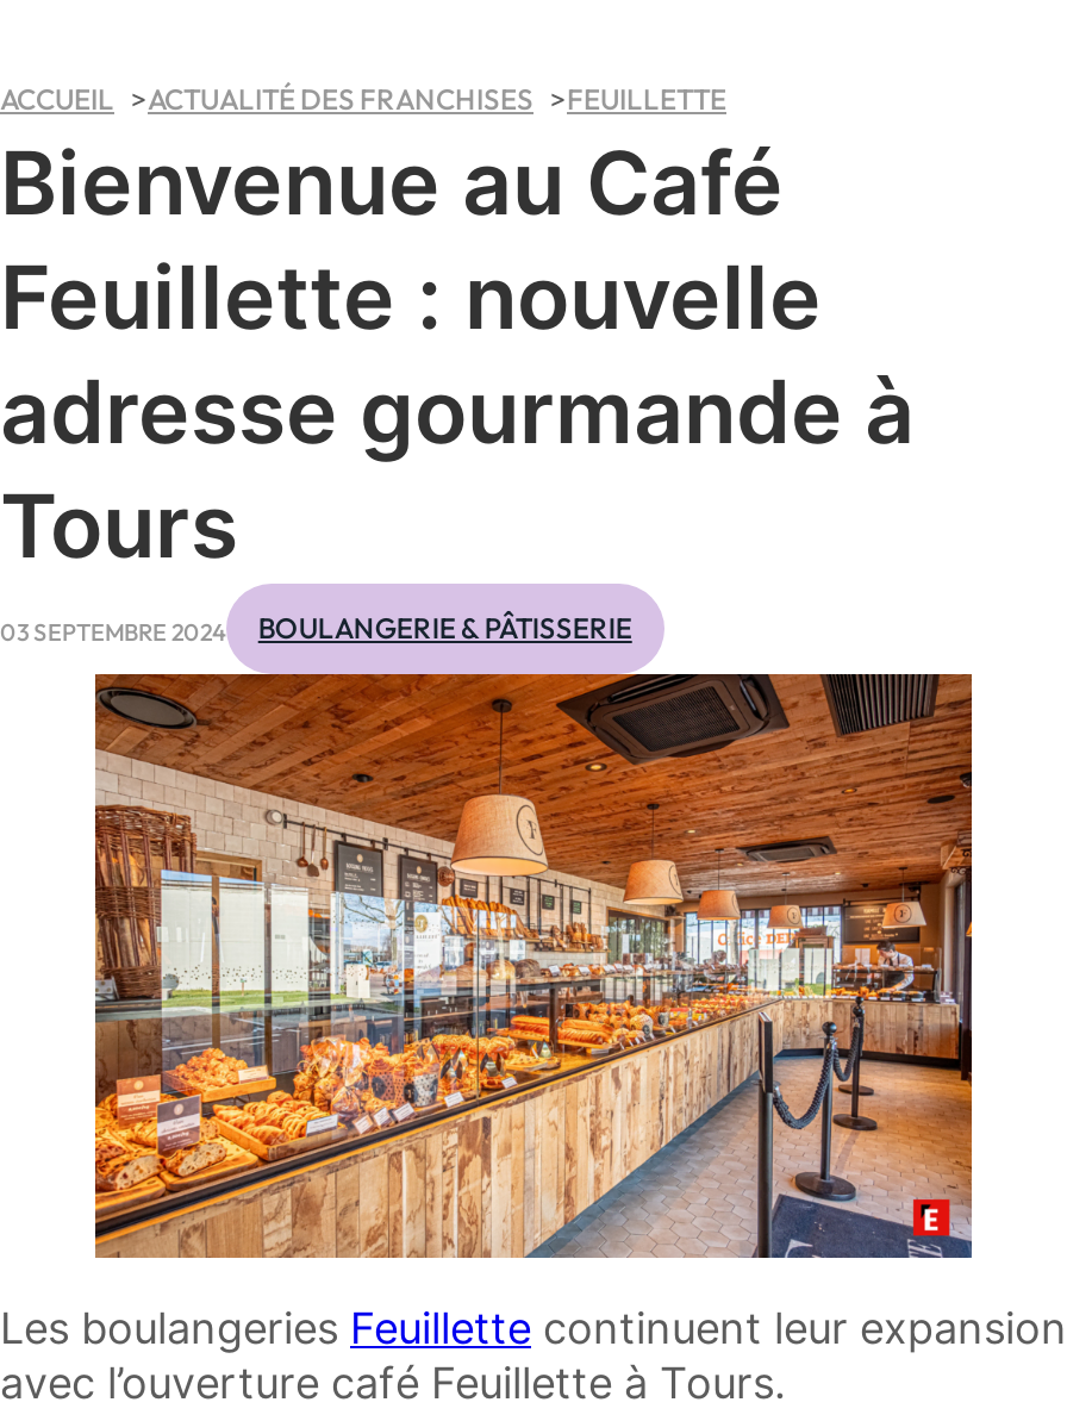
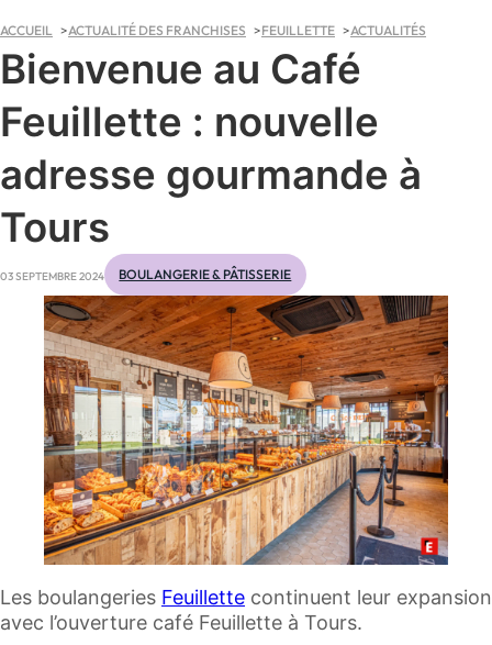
none -> [350,22,426,39] ACTUALITÉS

